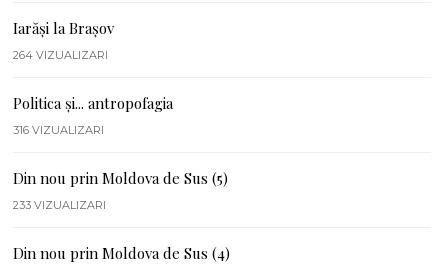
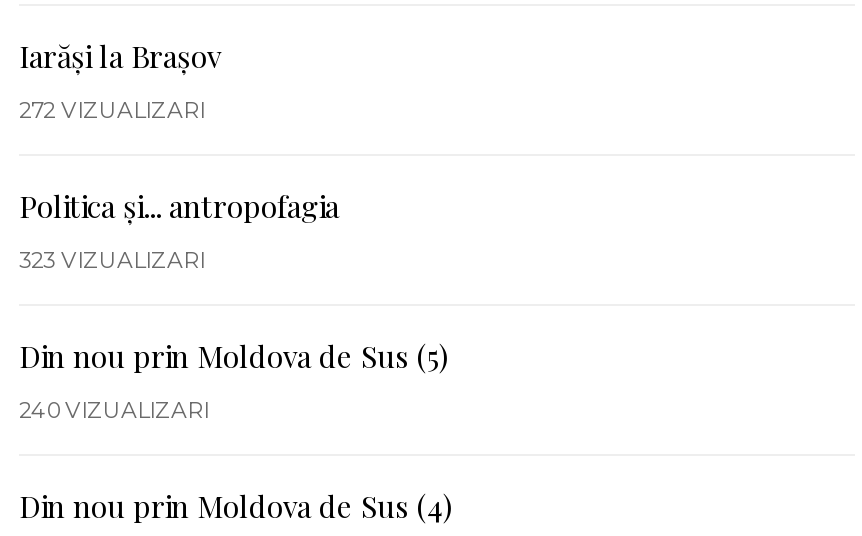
[13,48,108,62] 264 VIZUALIZARI -> [19,96,205,124] 272 VIZUALIZARI
[13,123,104,137] 316 VIZUALIZARI -> [19,246,205,274] 323 VIZUALIZARI
[13,198,106,212] 233 VIZUALIZARI -> [19,396,209,424] 240 VIZUALIZARI

